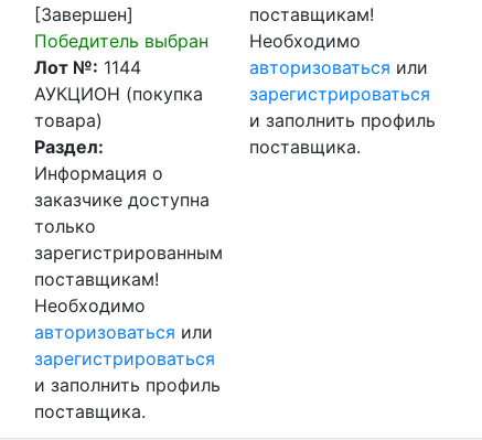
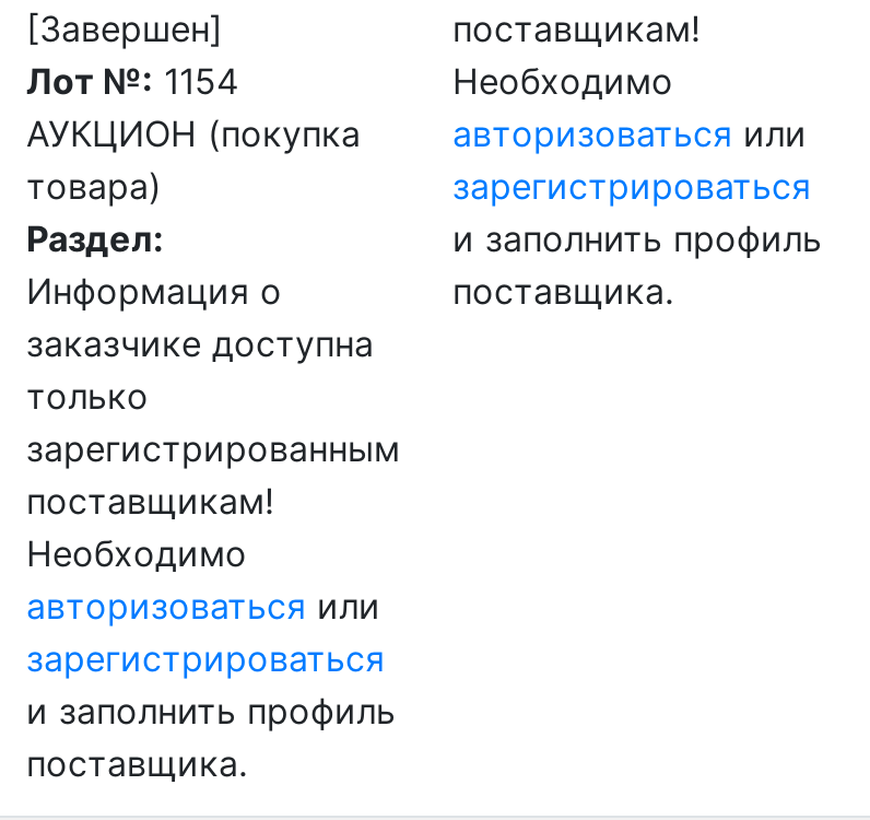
[34,30,208,78] Победитель выбран | Лот №: 1144 -> [26,59,238,103] Лот №: 1154

